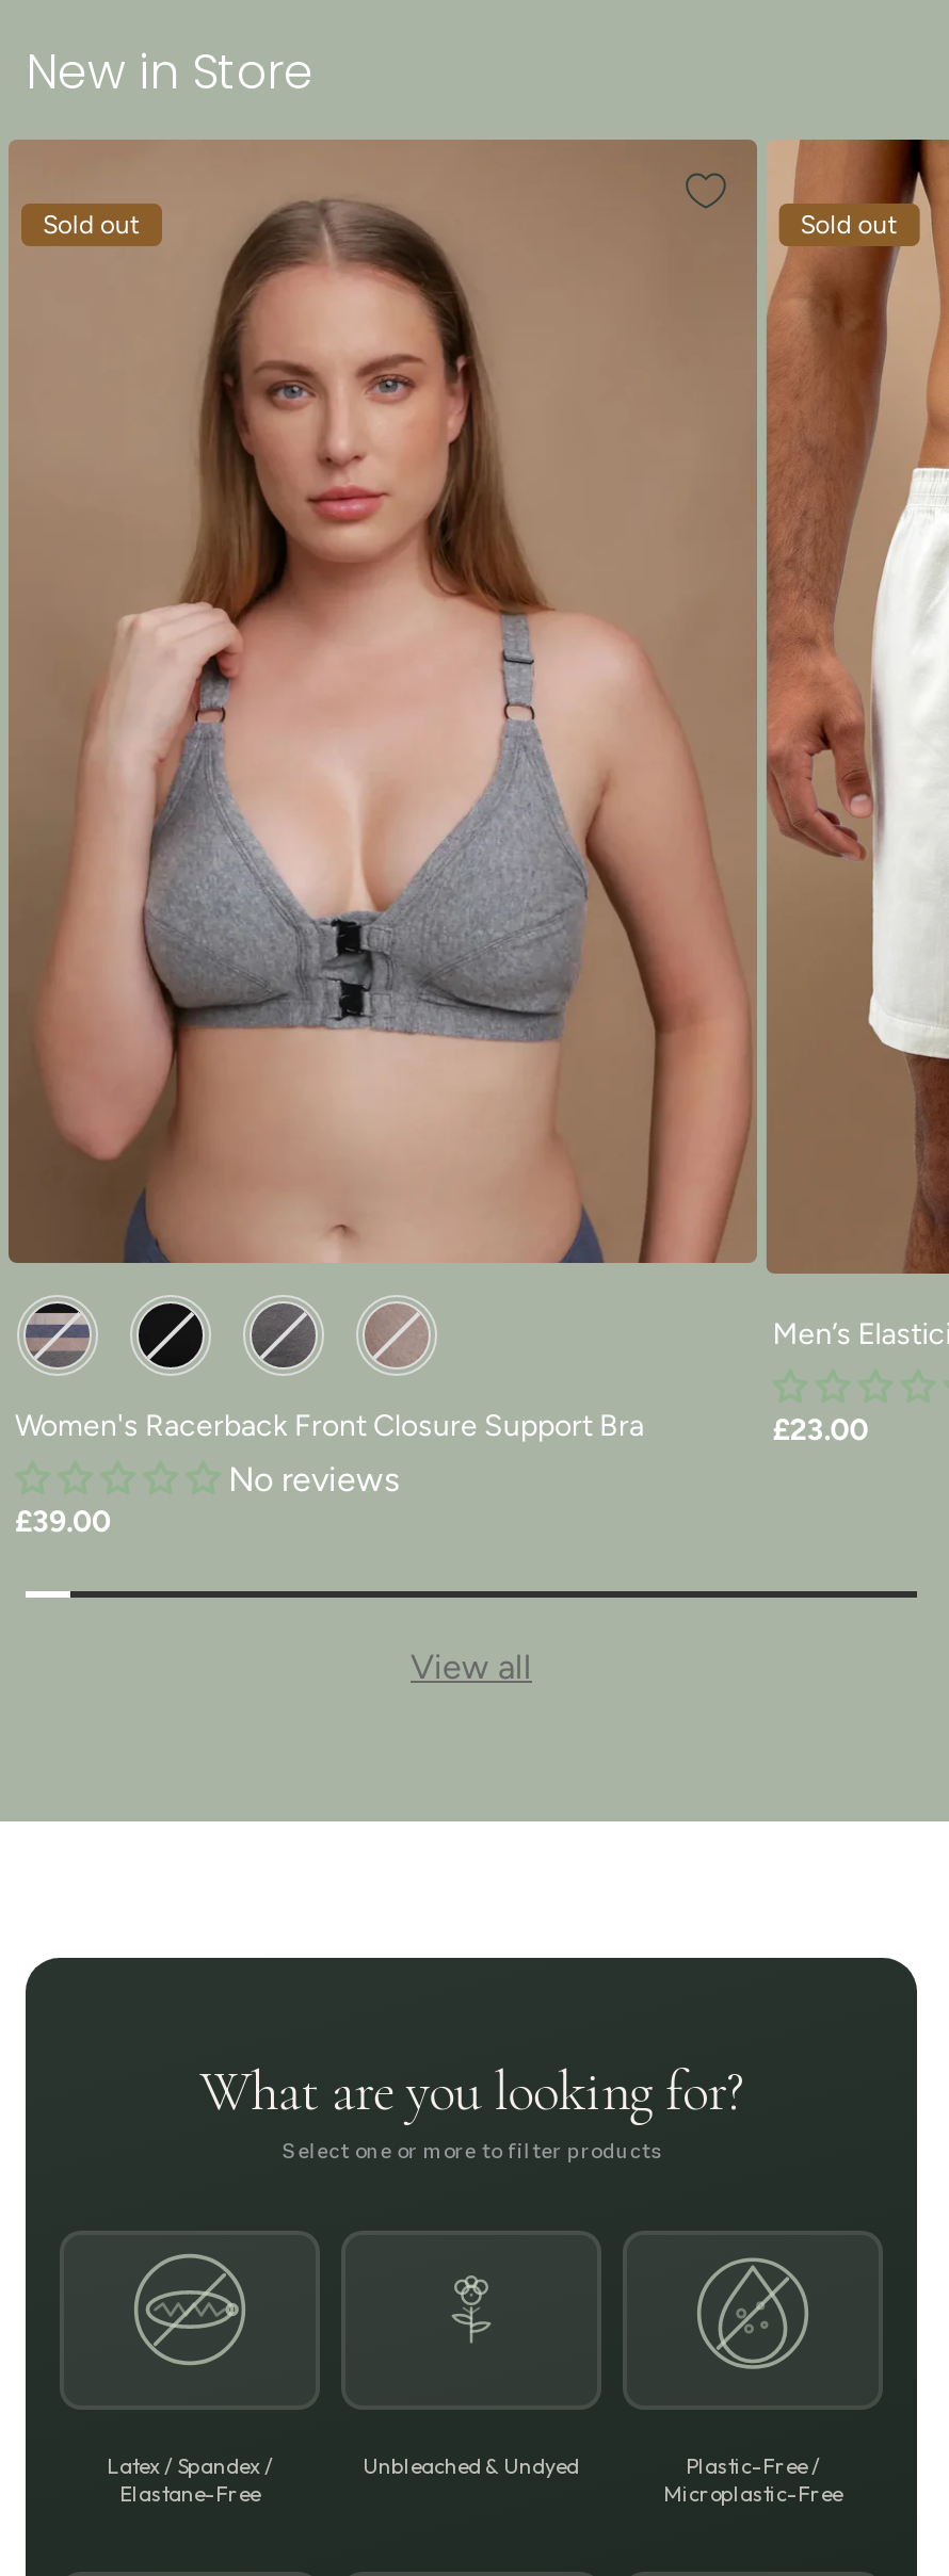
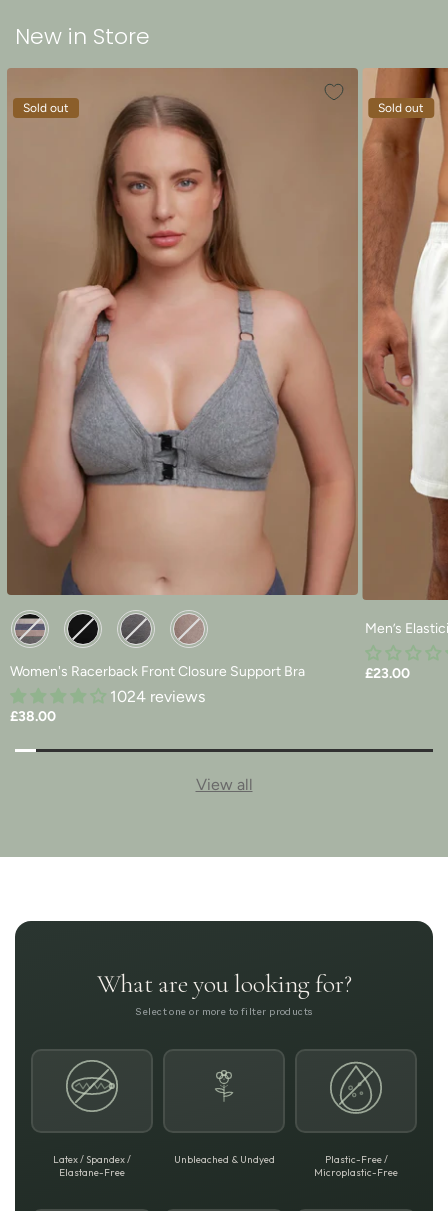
[228,1459,399,1499] No reviews -> [110,687,205,706] 1024 reviews
[15,1504,111,1540] £39.00 -> [10,708,56,725] £38.00

